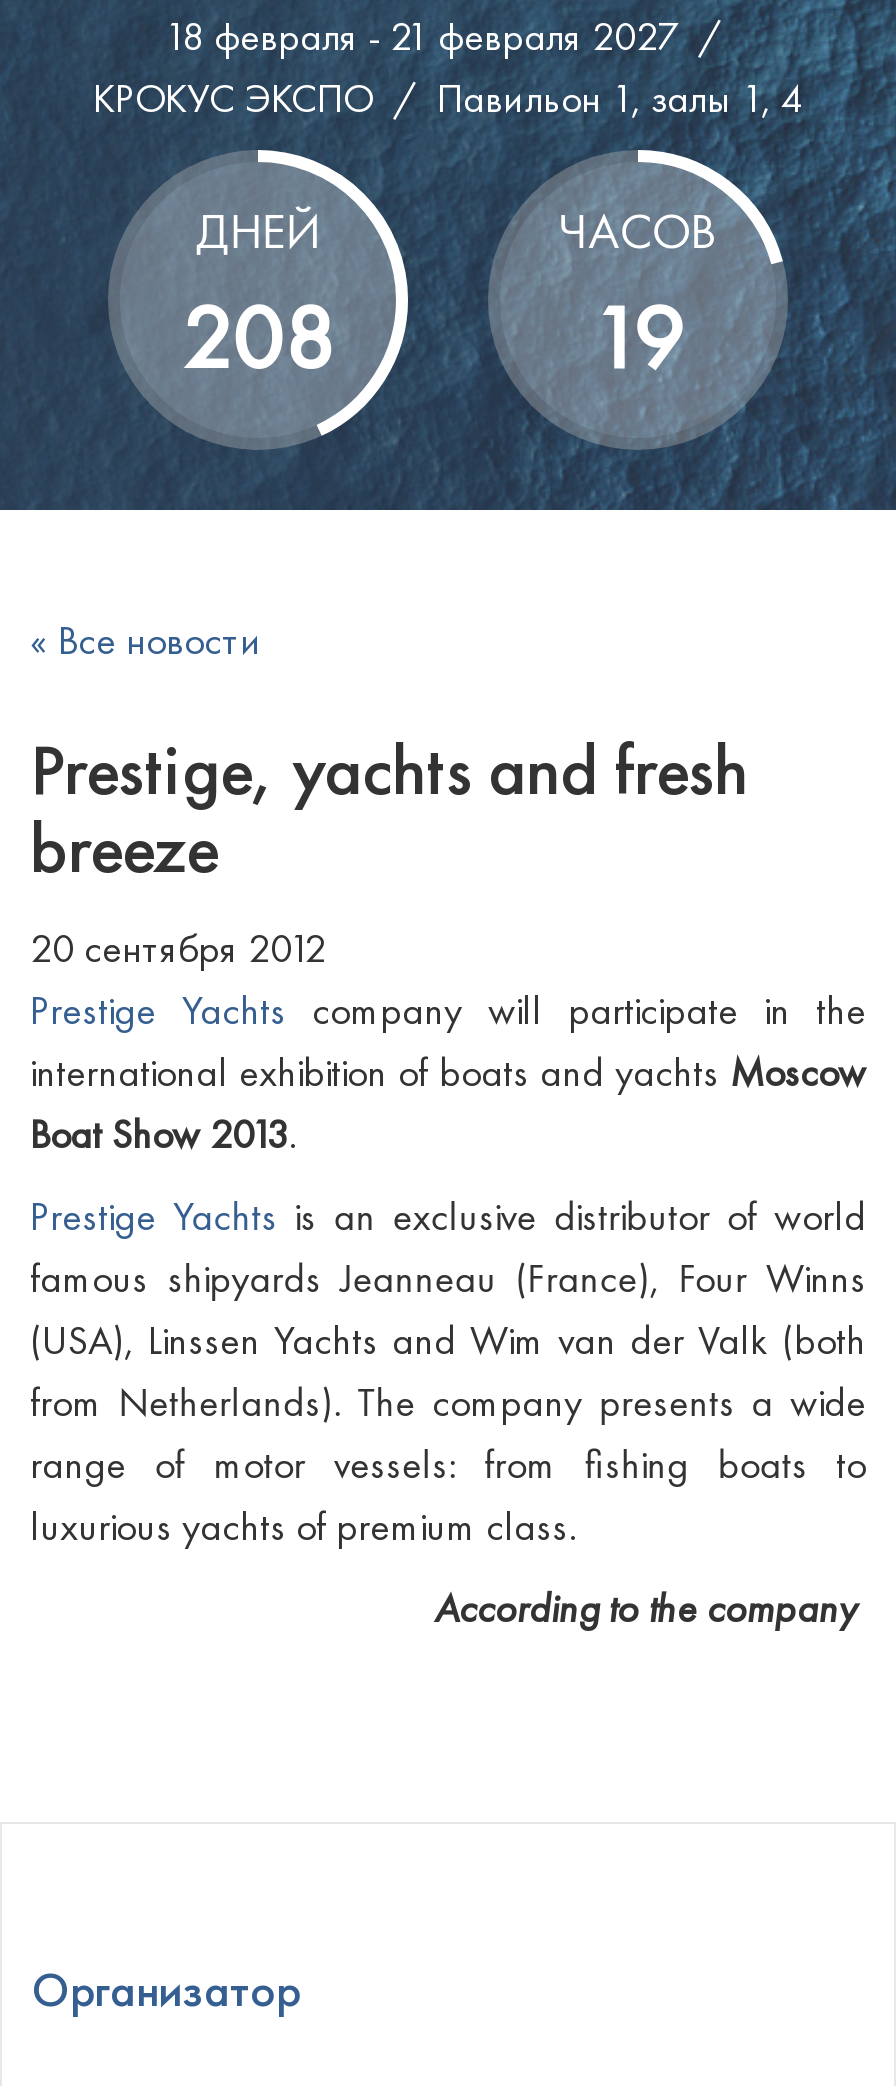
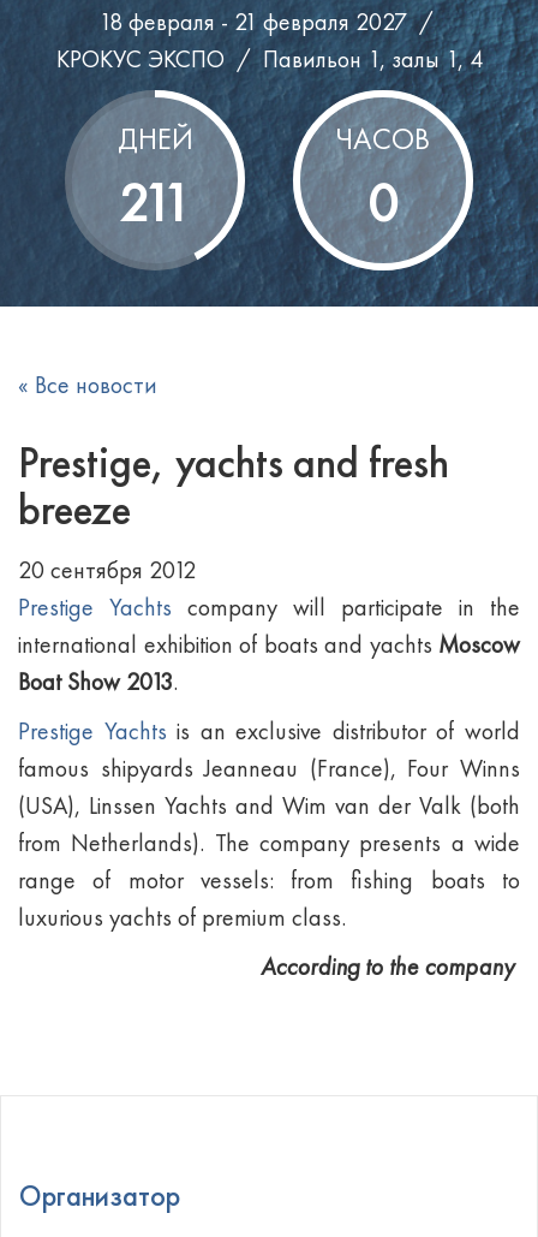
[182,279,336,395] 208 -> [119,168,192,237] 211
[590,279,684,395] 19 -> [367,168,398,237] 0

